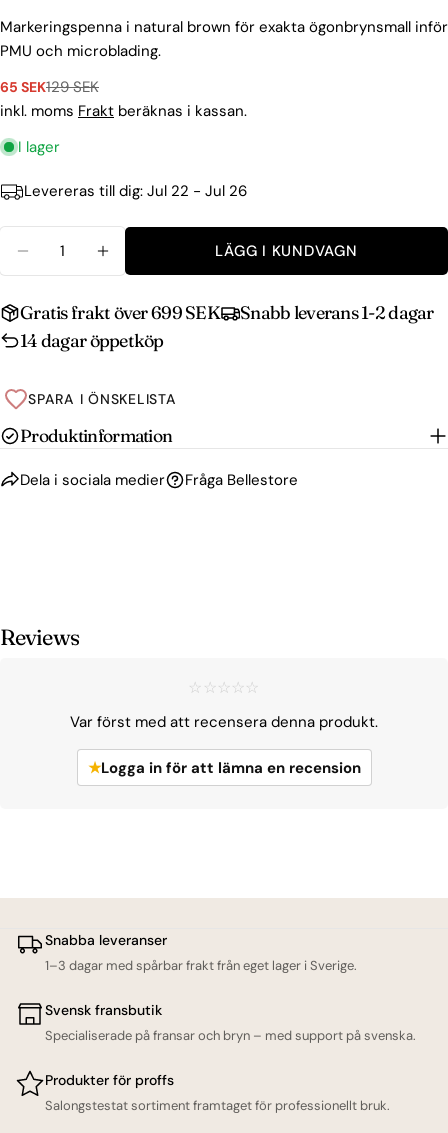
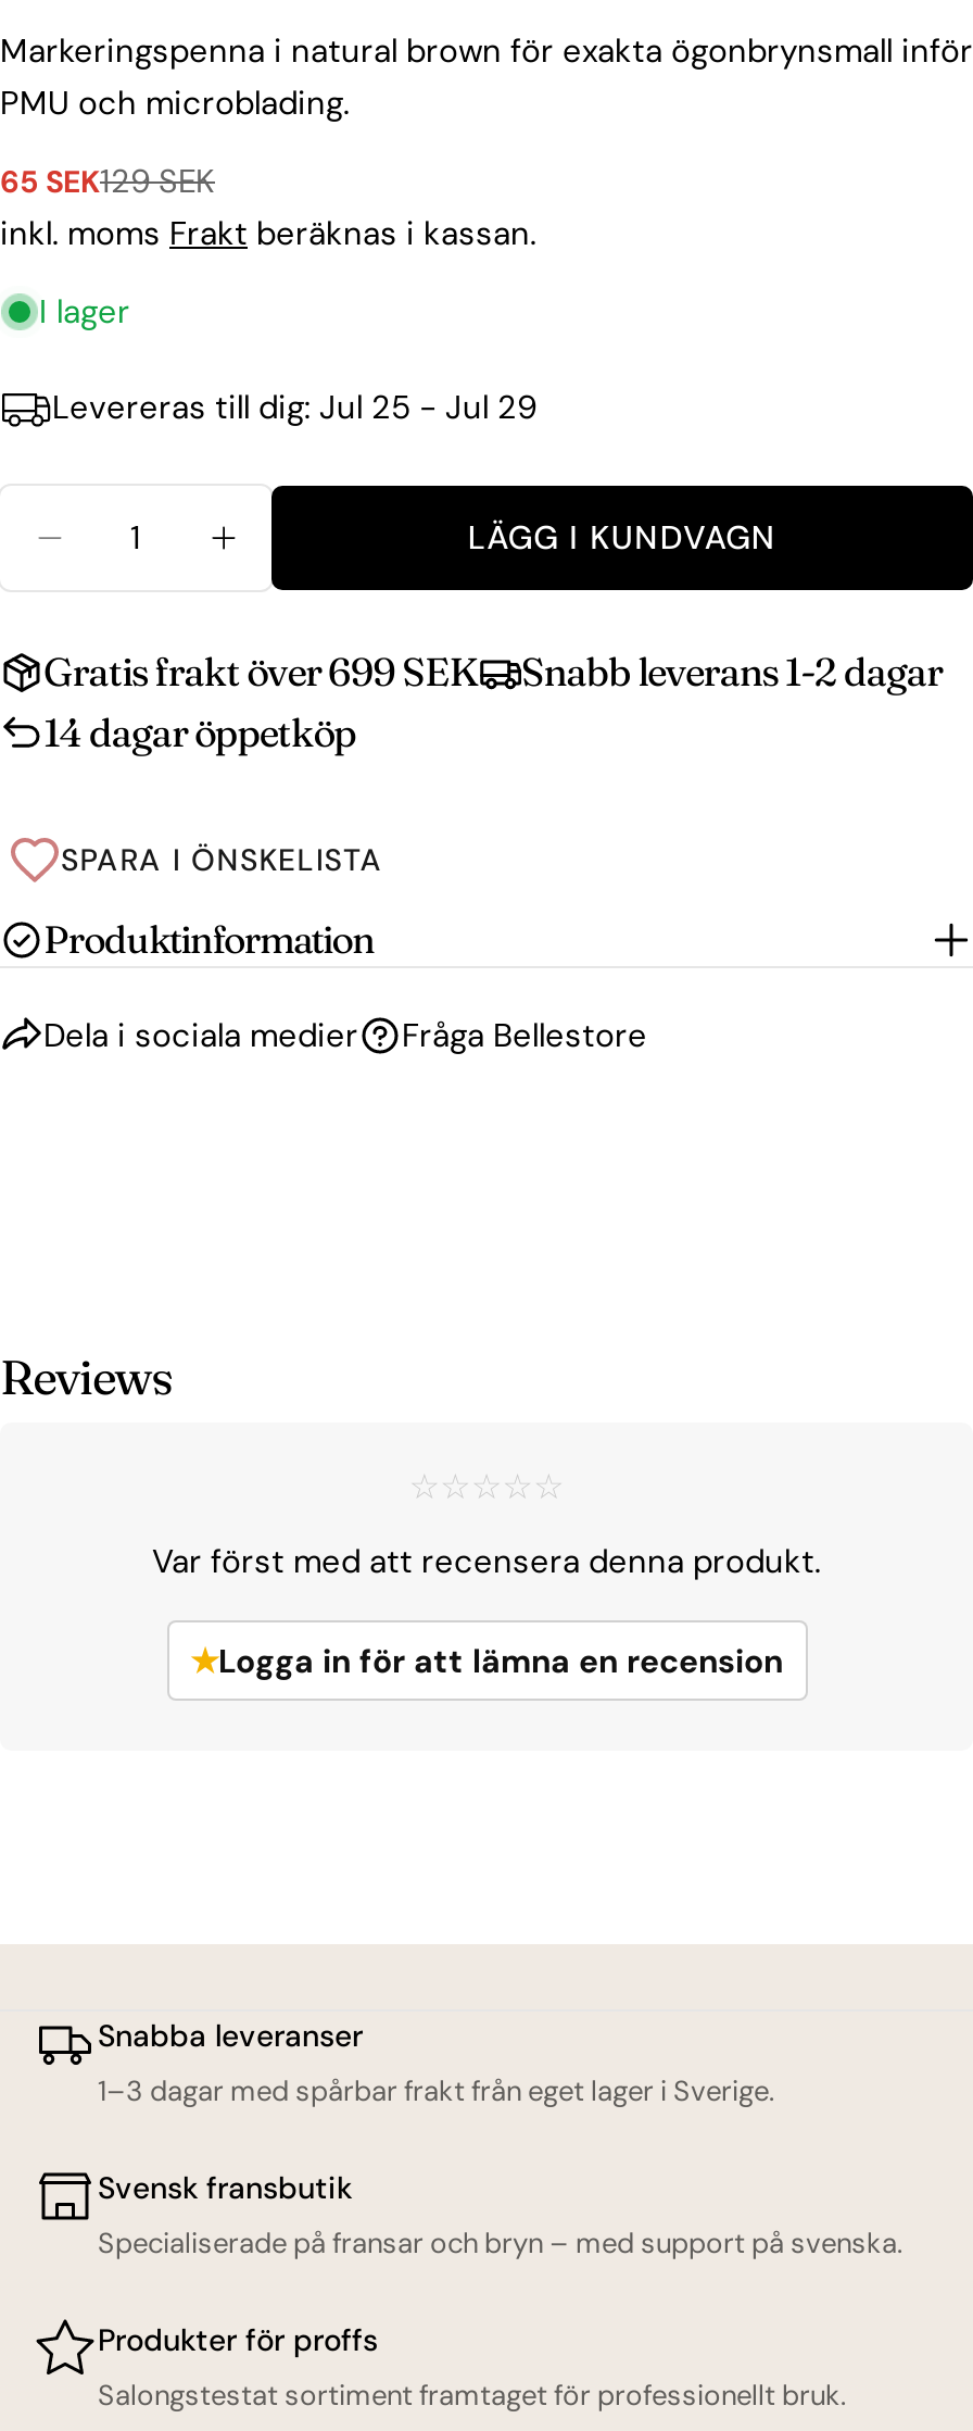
[24,181,247,201] Levereras till dig: Jul 22 - Jul 26 -> [52,387,536,430] Levereras till dig: Jul 25 - Jul 29

